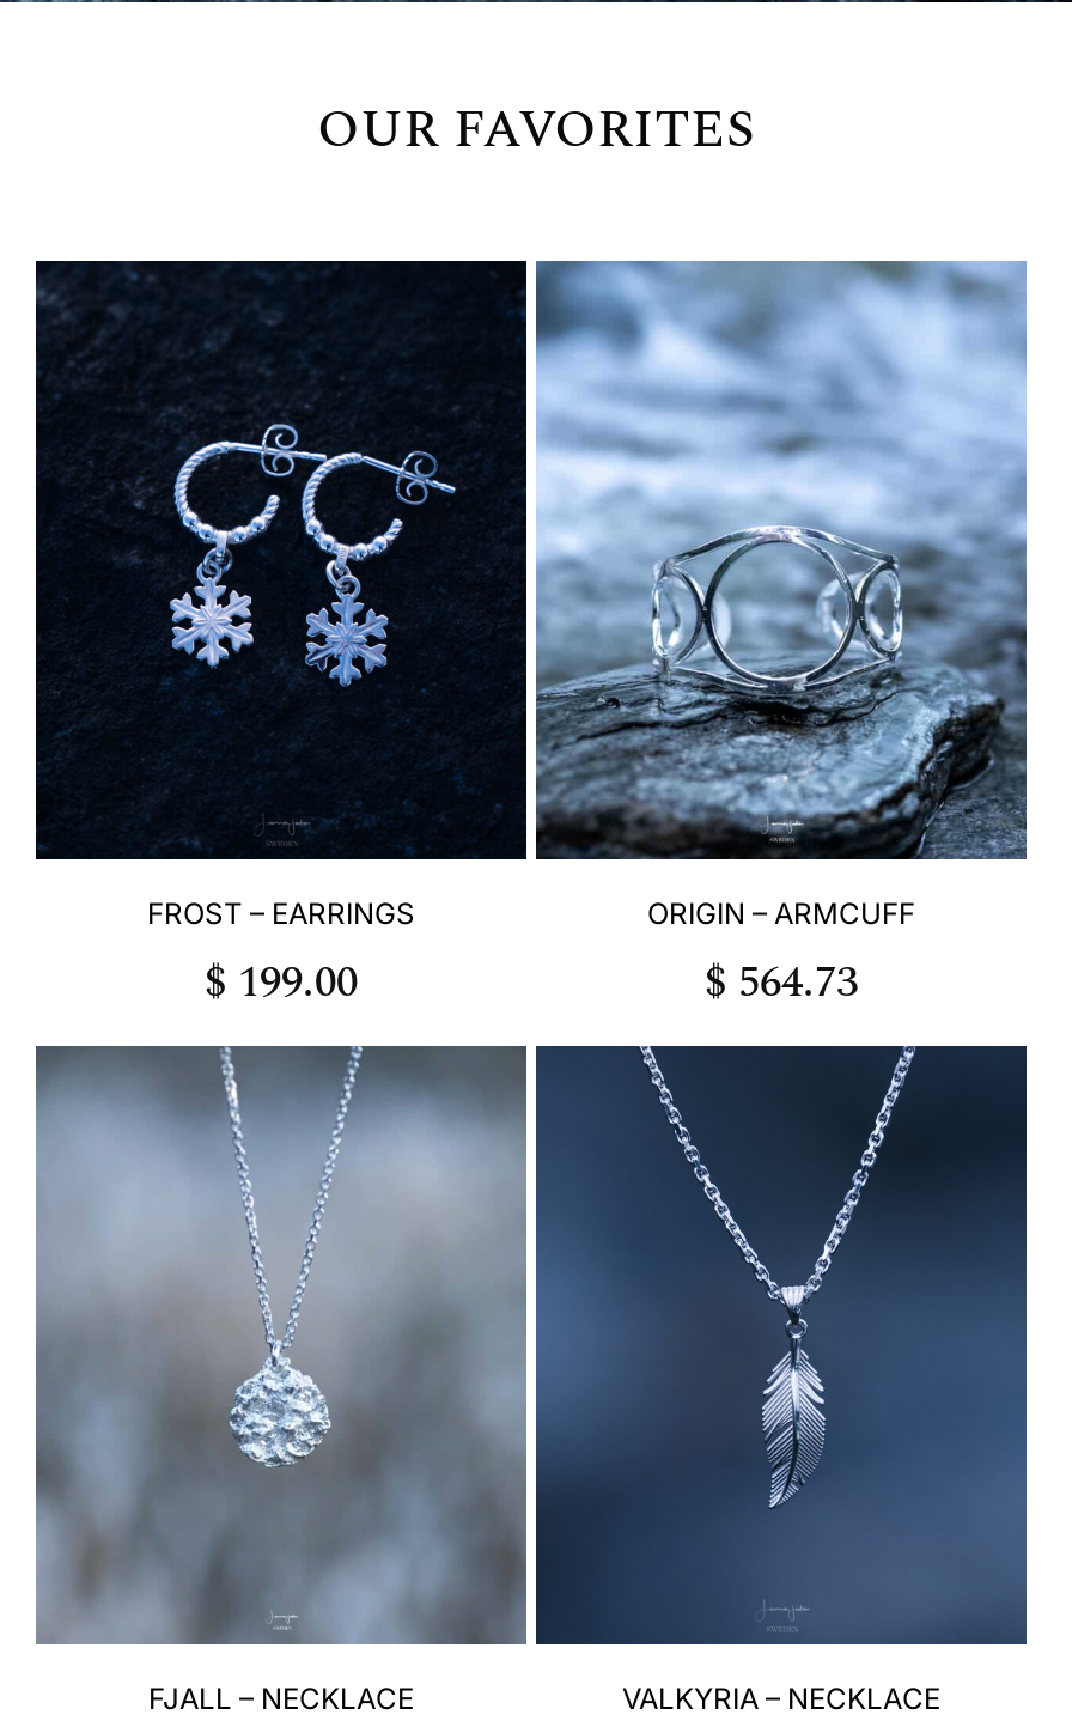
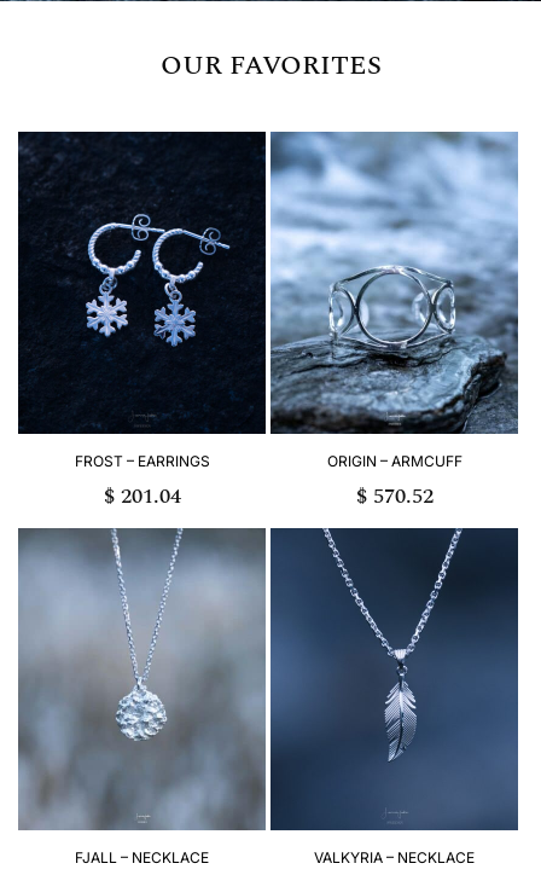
[205,949,358,1014] $199.00 -> [103,479,181,512] $201.04
[705,949,858,1014] $564.73 -> [356,479,433,512] $570.52

